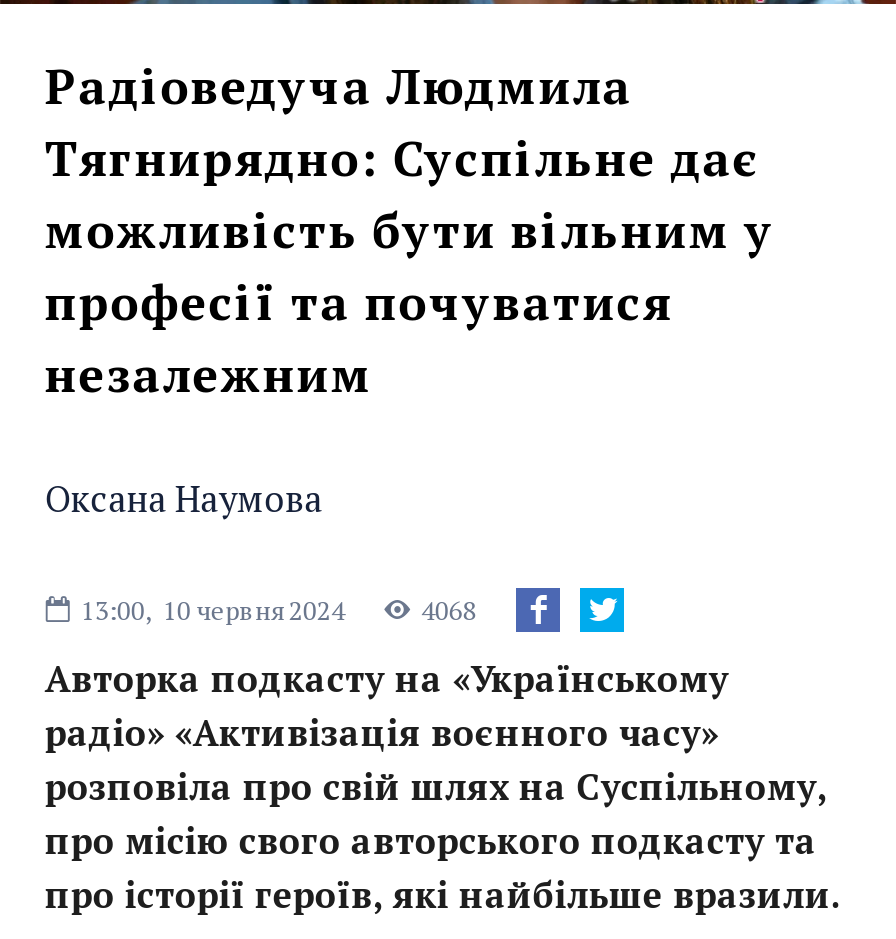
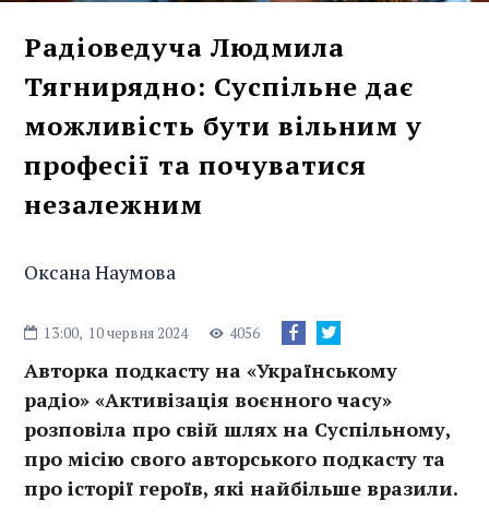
[421,591,477,627] 4068 -> [230,323,260,342] 4056

